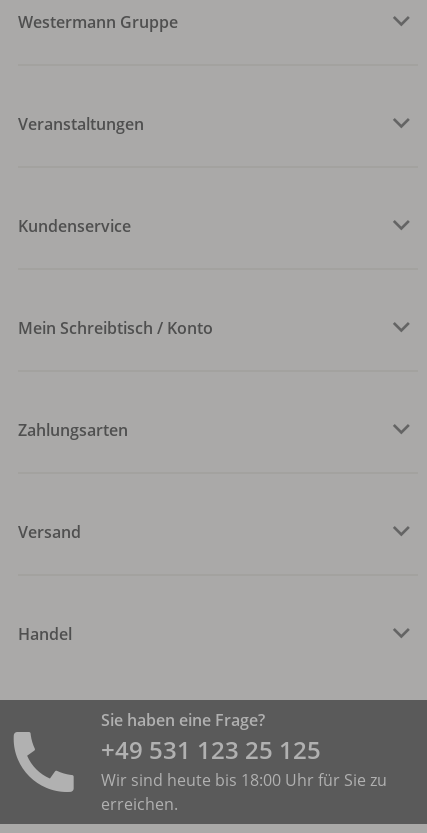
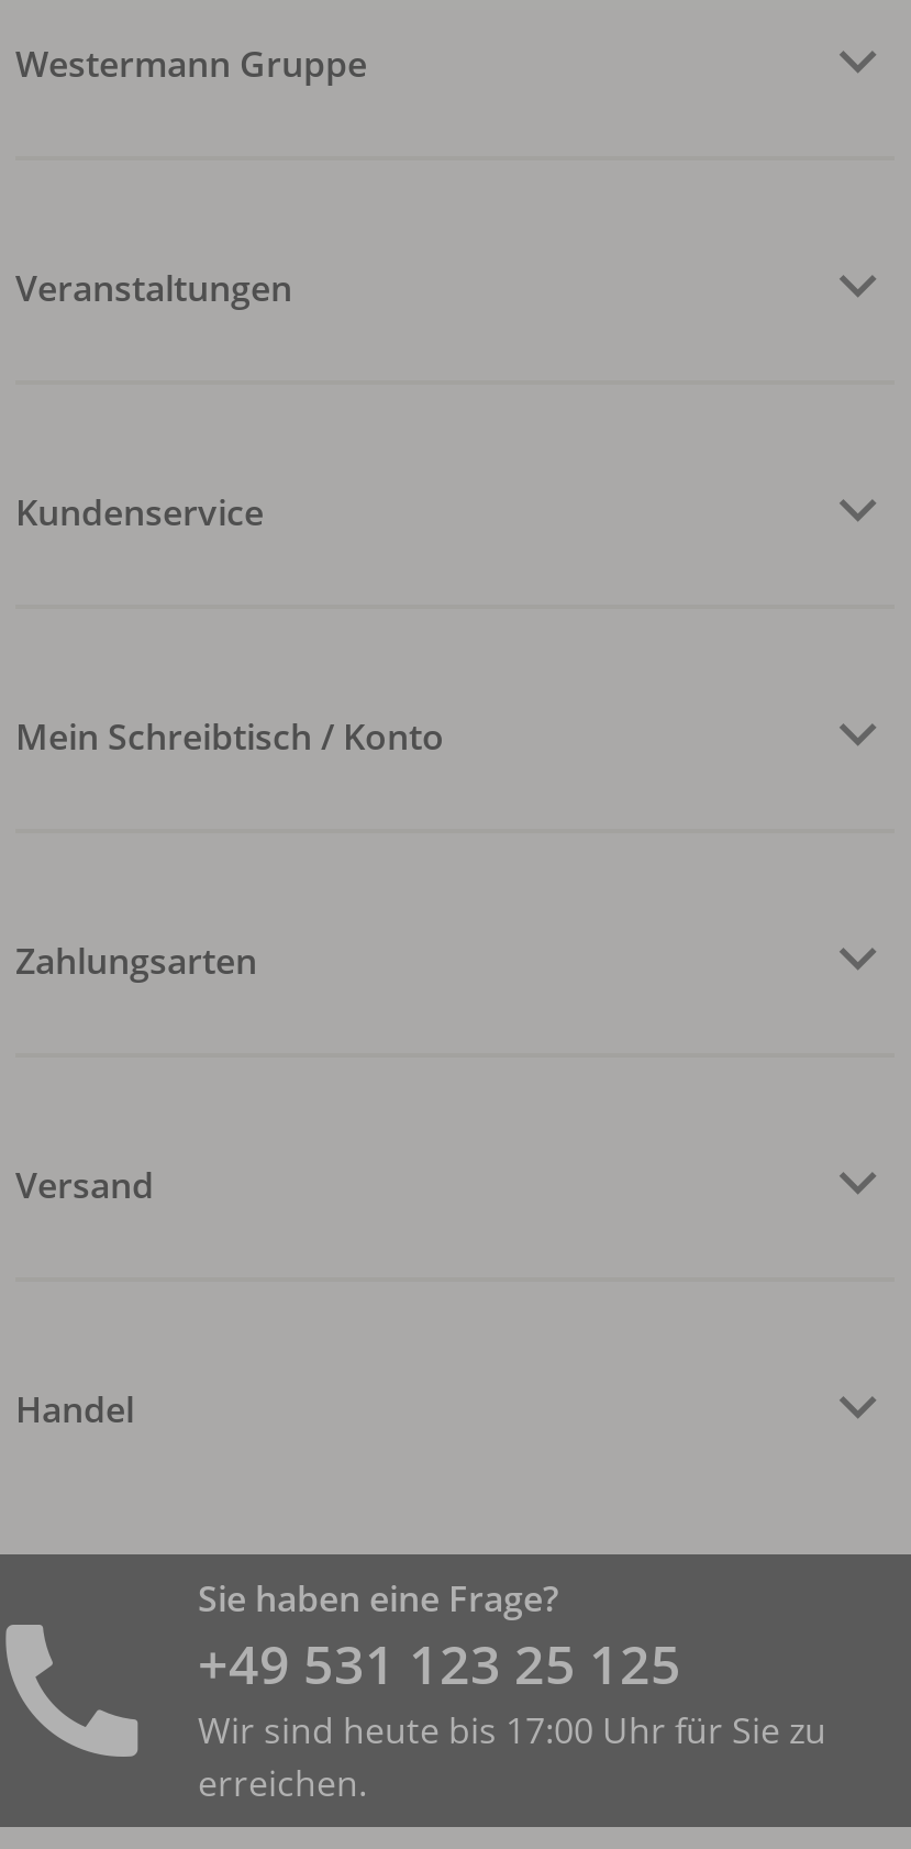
[101,769,387,791] Wir sind heute bis 18:00 Uhr für Sie zu -> [198,1705,826,1754] Wir sind heute bis 17:00 Uhr für Sie zu

